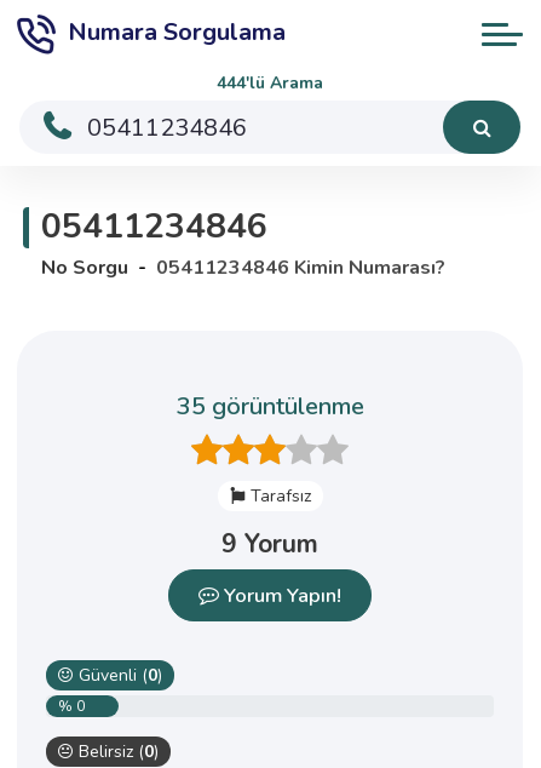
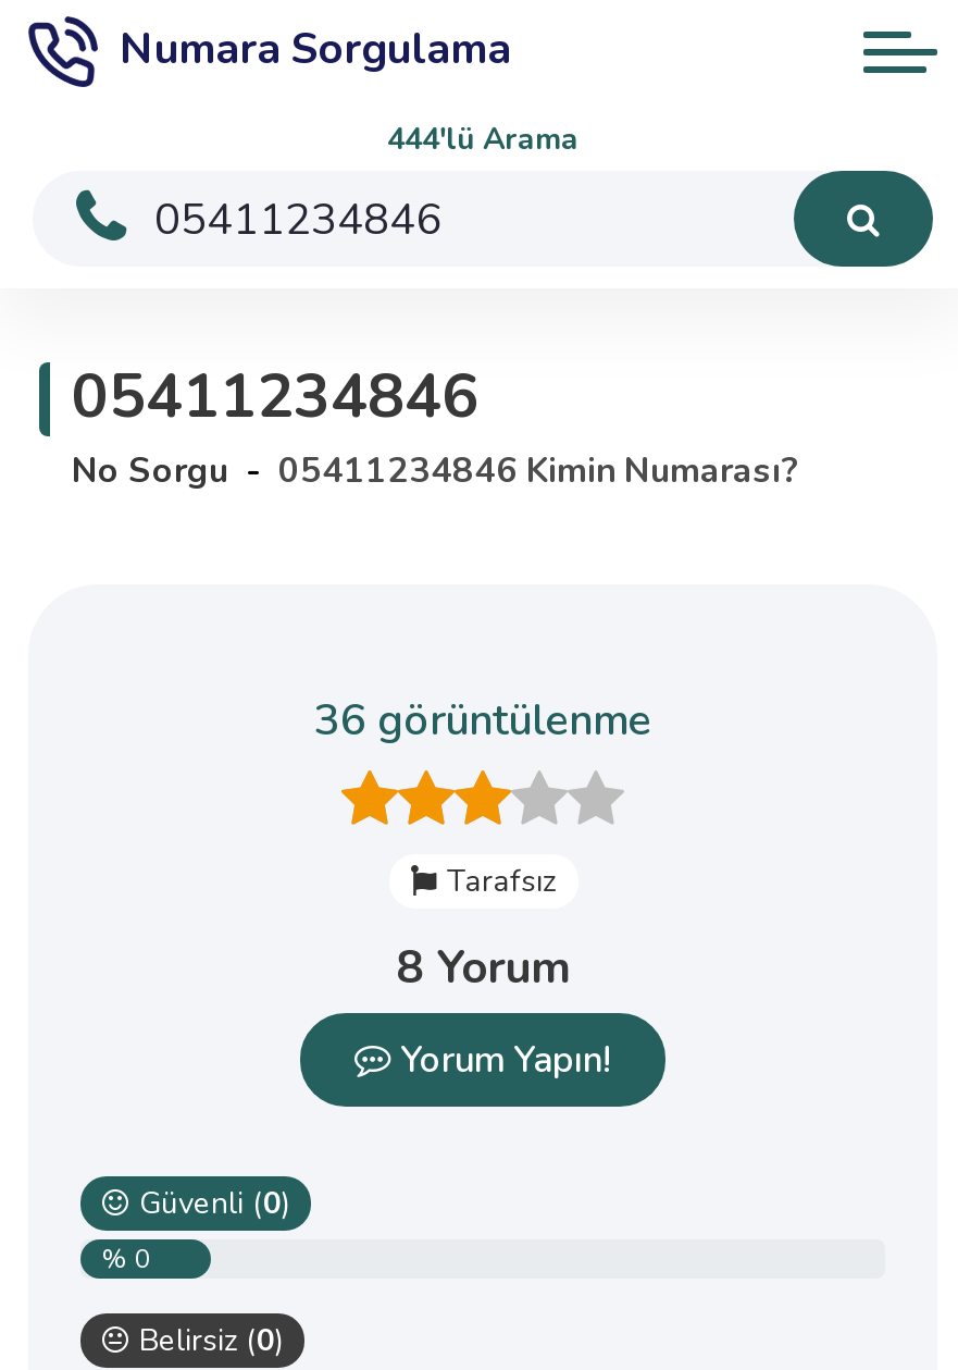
[176,390,364,423] 35 görüntülenme -> [314,691,651,750] 36 görüntülenme
[221,527,318,561] 9 Yorum -> [396,937,570,998] 8 Yorum

